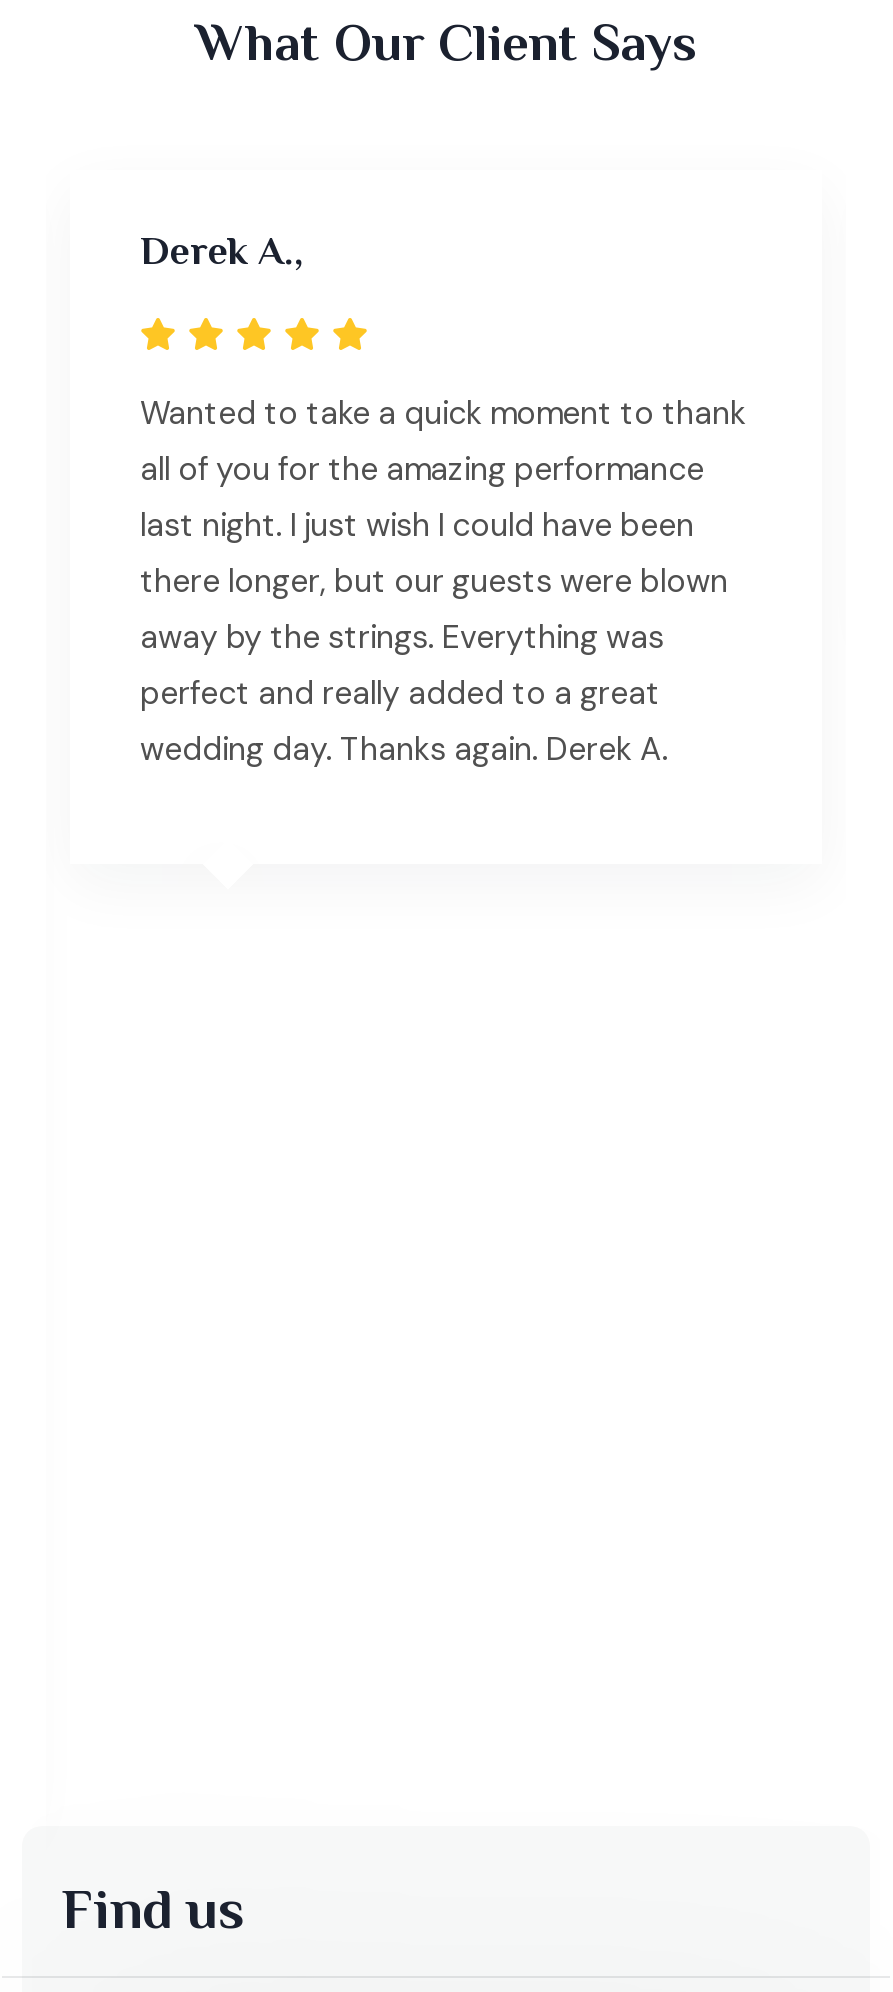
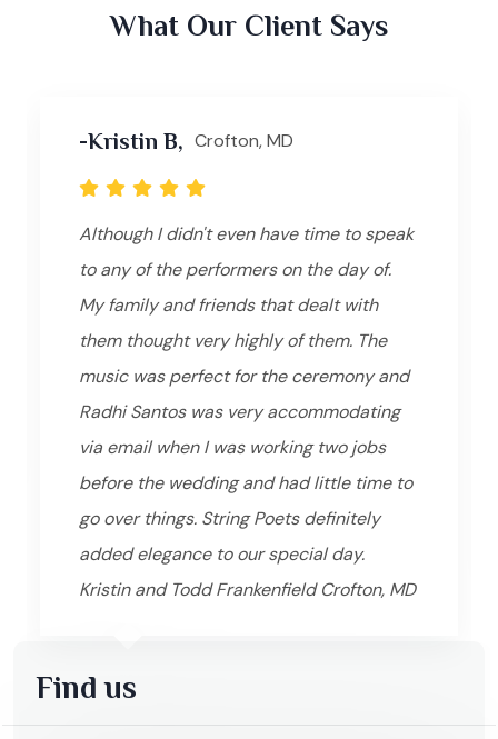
[140,228,304,272] Derek A., -> [79,129,293,153] -Kristin B, Crofton, MD
[140,392,746,770] Wanted to take a quick moment to thank | all of you for the amazing performance | last night. I just wish I could have been | there longer, but our guests were blown | away by the strings. Everything was | perfect and really added to a great | wedding day. Thanks again. Derek A. -> [79,222,416,601] Although I didn't even have time to speak | to any of the performers on the day of. | My family and friends that dealt with | them thought very highly of them. The | music was perfect for the ceremony and | Radhi Santos was very accommodating | via email when I was working two jobs | before the wedding and had little time to | go over things. String Poets definitely | added elegance to our special day. | Kristin and Todd Frankenfield Crofton, MD

